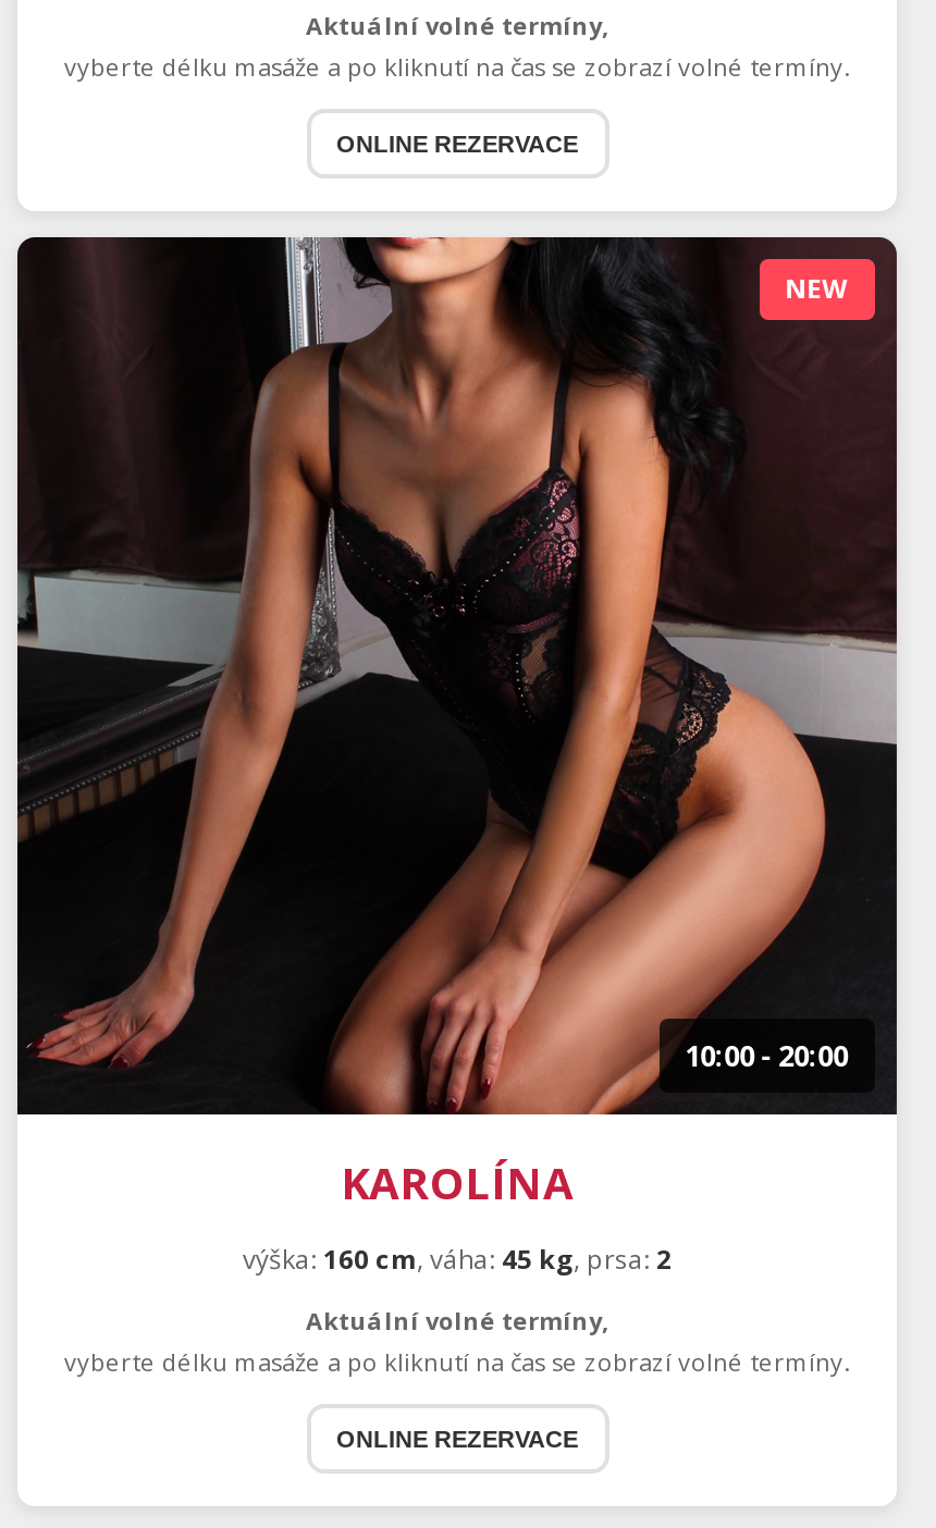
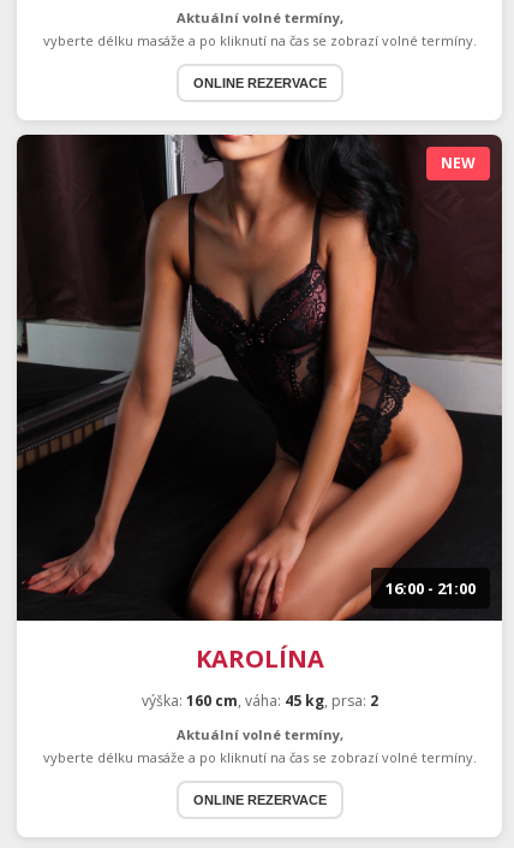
[685,1037,848,1077] 10:00 - 20:00 -> [385,577,475,599] 16:00 - 21:00

